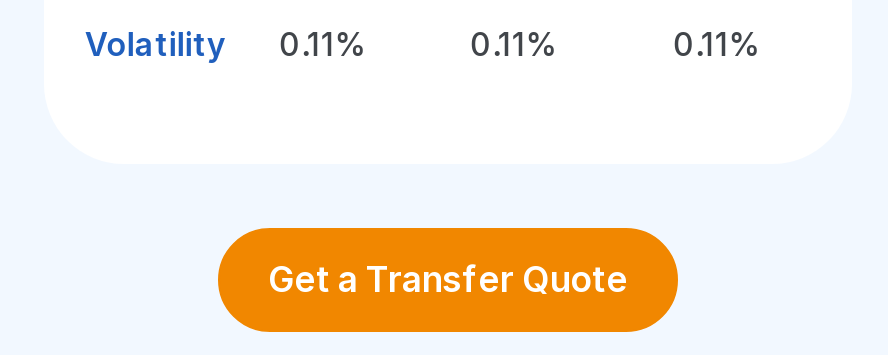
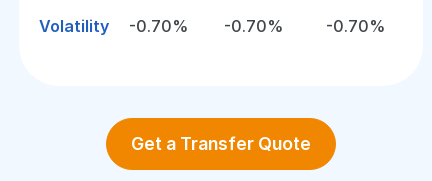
[279,24,367,64] 0.11% -> [129,16,188,36] -0.70%
[470,24,558,64] 0.11% -> [224,16,283,36] -0.70%
[673,24,761,64] 0.11% -> [326,16,385,36] -0.70%

